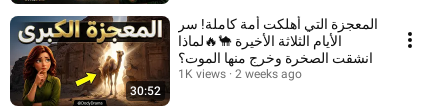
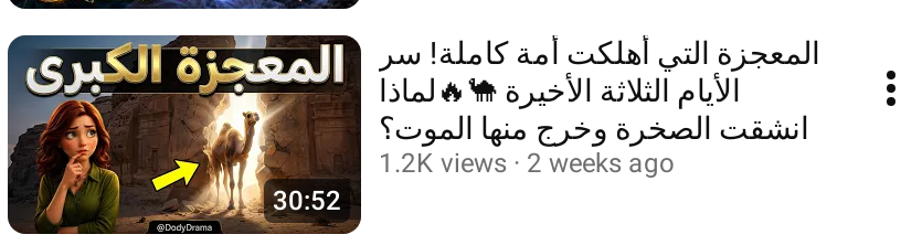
[178,66,302,80] 1K views 2 weeks ago -> [379,147,675,178] 1.2K views 2 weeks ago

